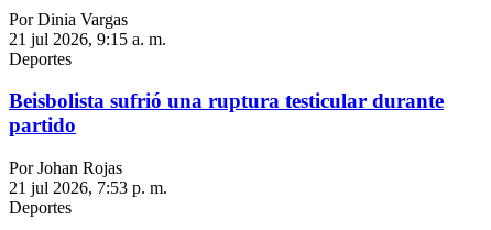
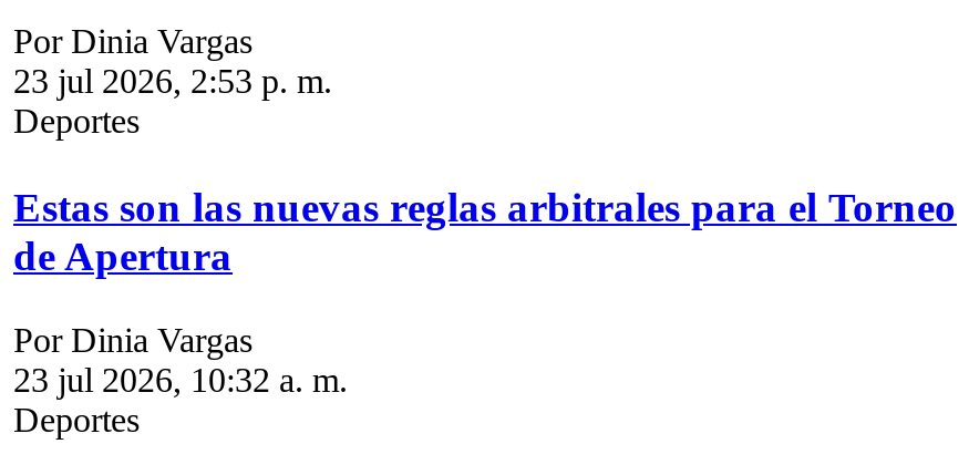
[9,29,166,48] 21 jul 2026, 9:15 a. m. -> [13,62,332,100] 23 jul 2026, 2:53 p. m.
[9,89,444,137] Beisbolista sufrió una ruptura testicular durante | partido -> [13,183,957,279] Estas son las nuevas reglas arbitrales para el Torneo | de Apertura
[9,158,167,197] Por Johan Rojas | 21 jul 2026, 7:53 p. m. -> [13,322,348,400] Por Dinia Vargas | 23 jul 2026, 10:32 a. m.

